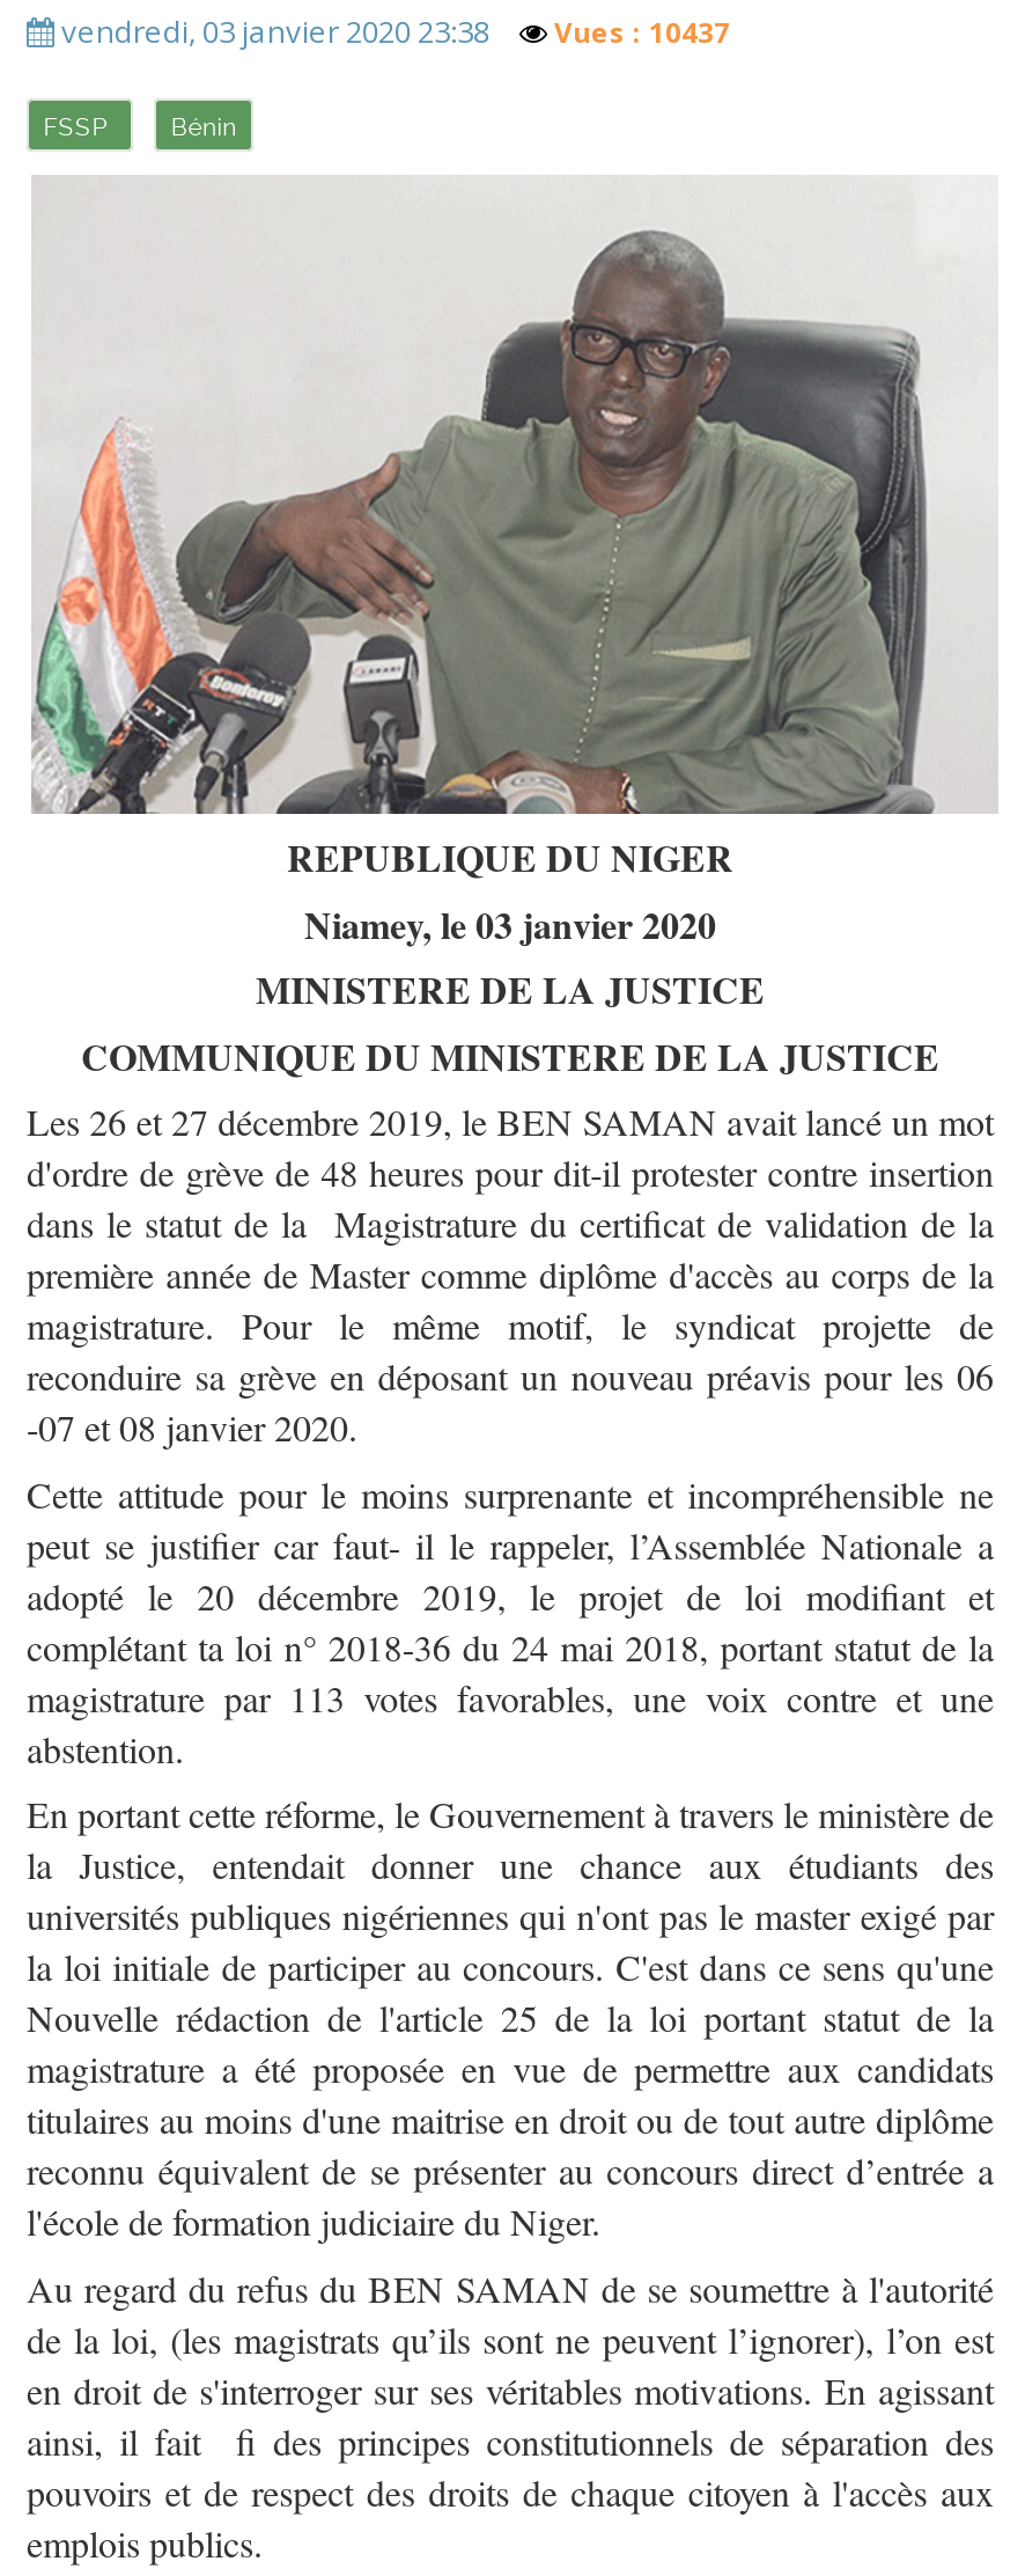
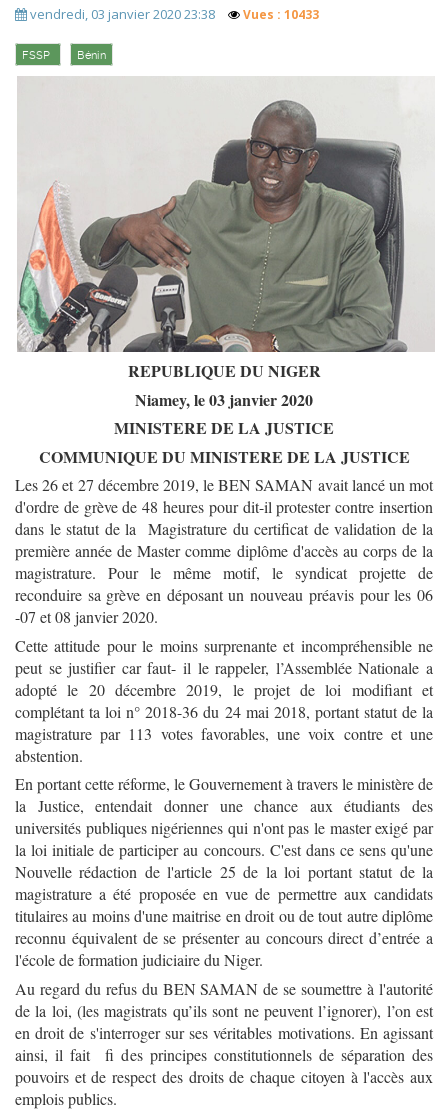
[61,10,730,52] vendredi, 03 janvier 2020 23:38 Vues : 10437 -> [30,5,319,23] vendredi, 03 janvier 2020 23:38 Vues : 10433

